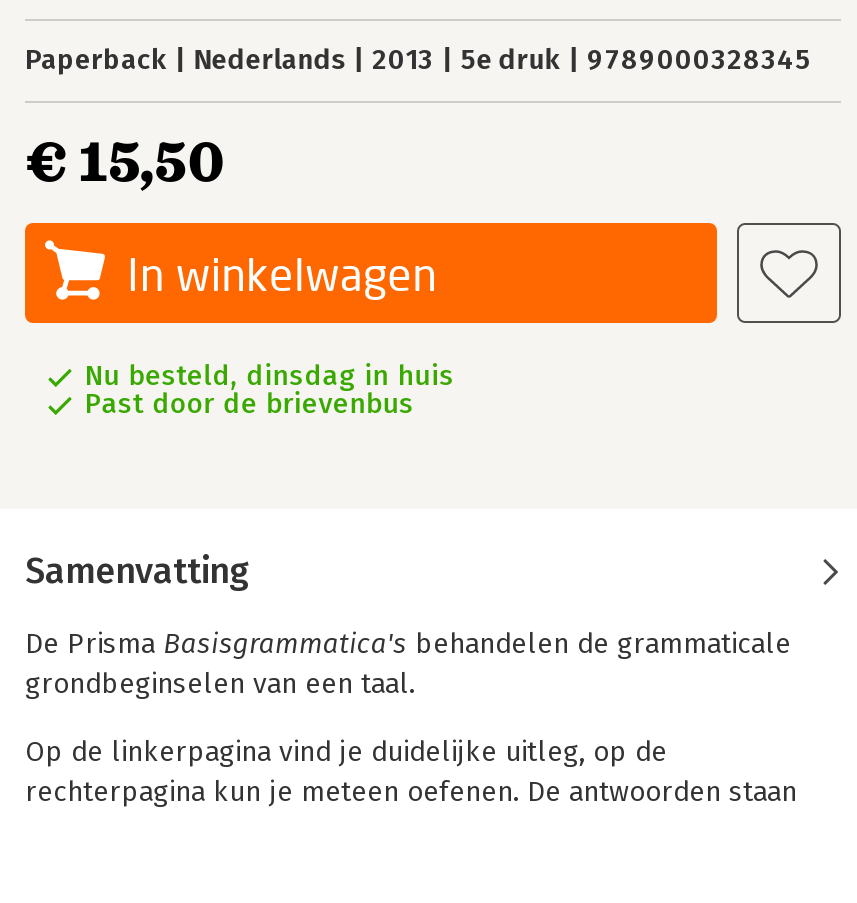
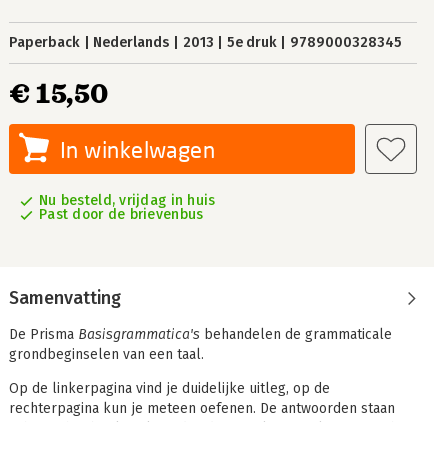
[85,359,454,393] Nu besteld, dinsdag in huis -> [39,192,216,209] Nu besteld, vrijdag in huis

